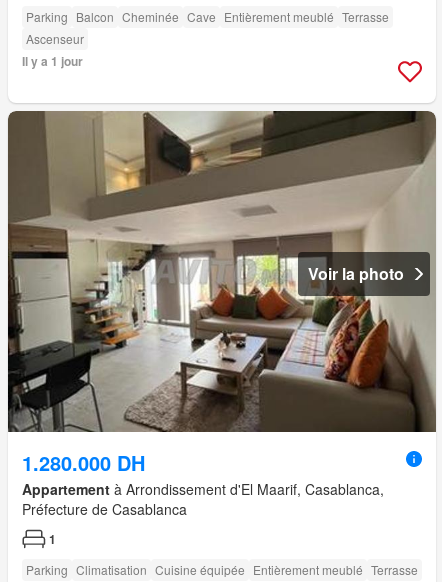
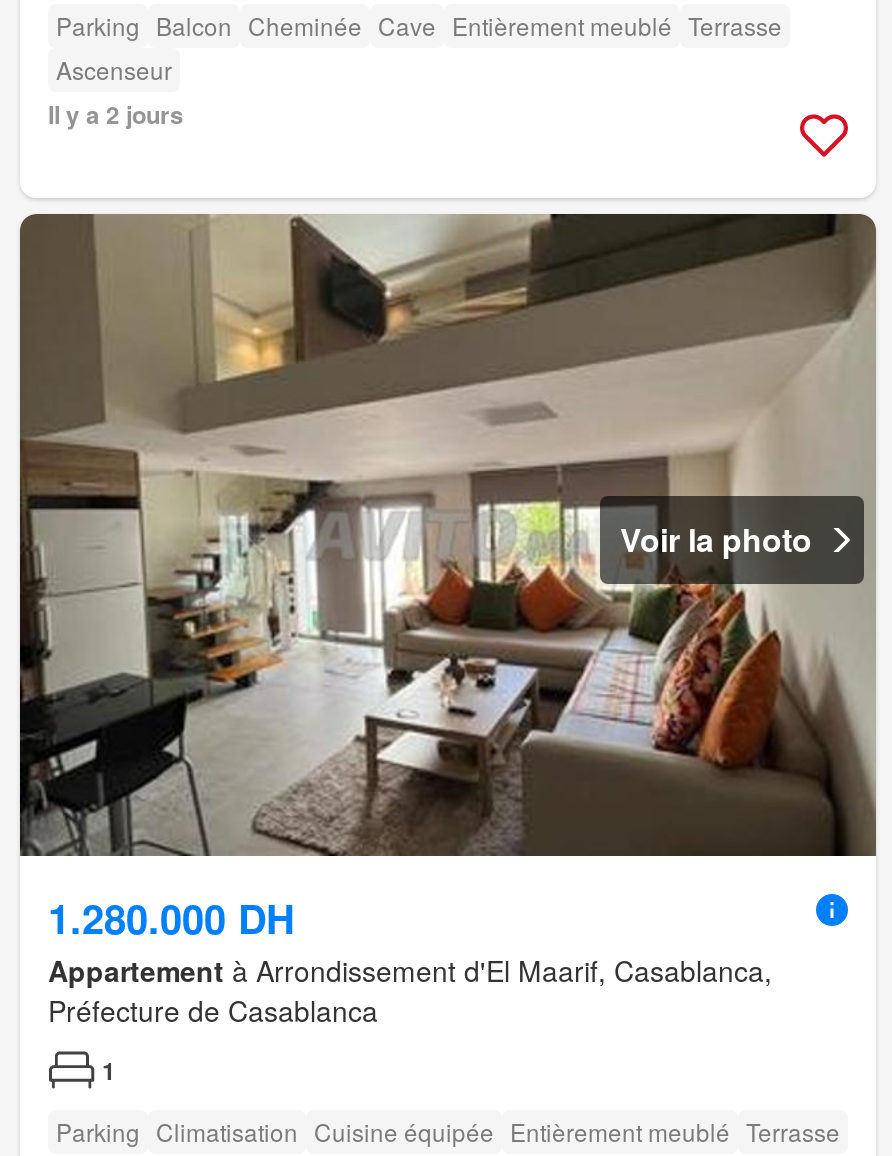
[22,52,83,70] Il y a 1 jour -> [48,97,184,133] Il y a 2 jours

